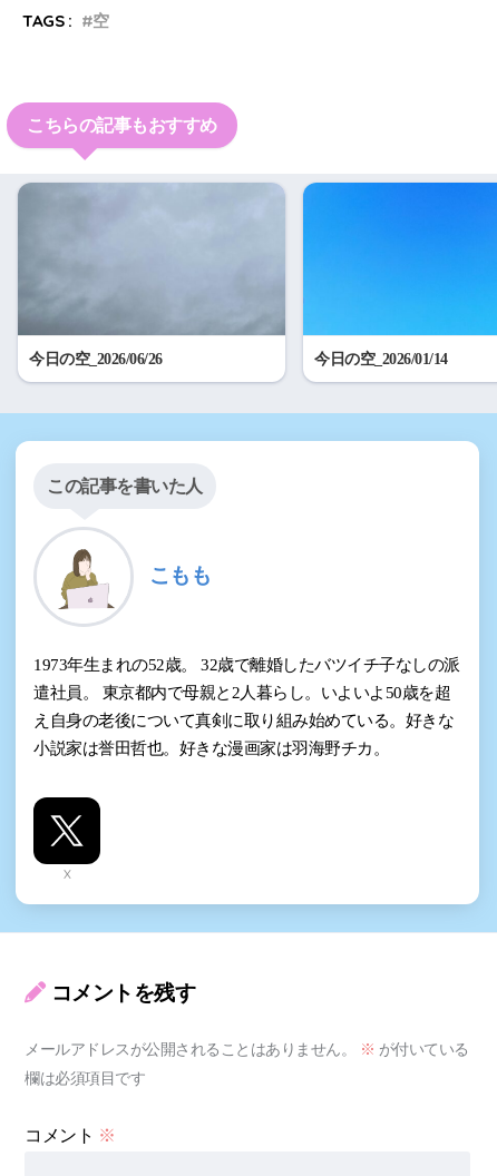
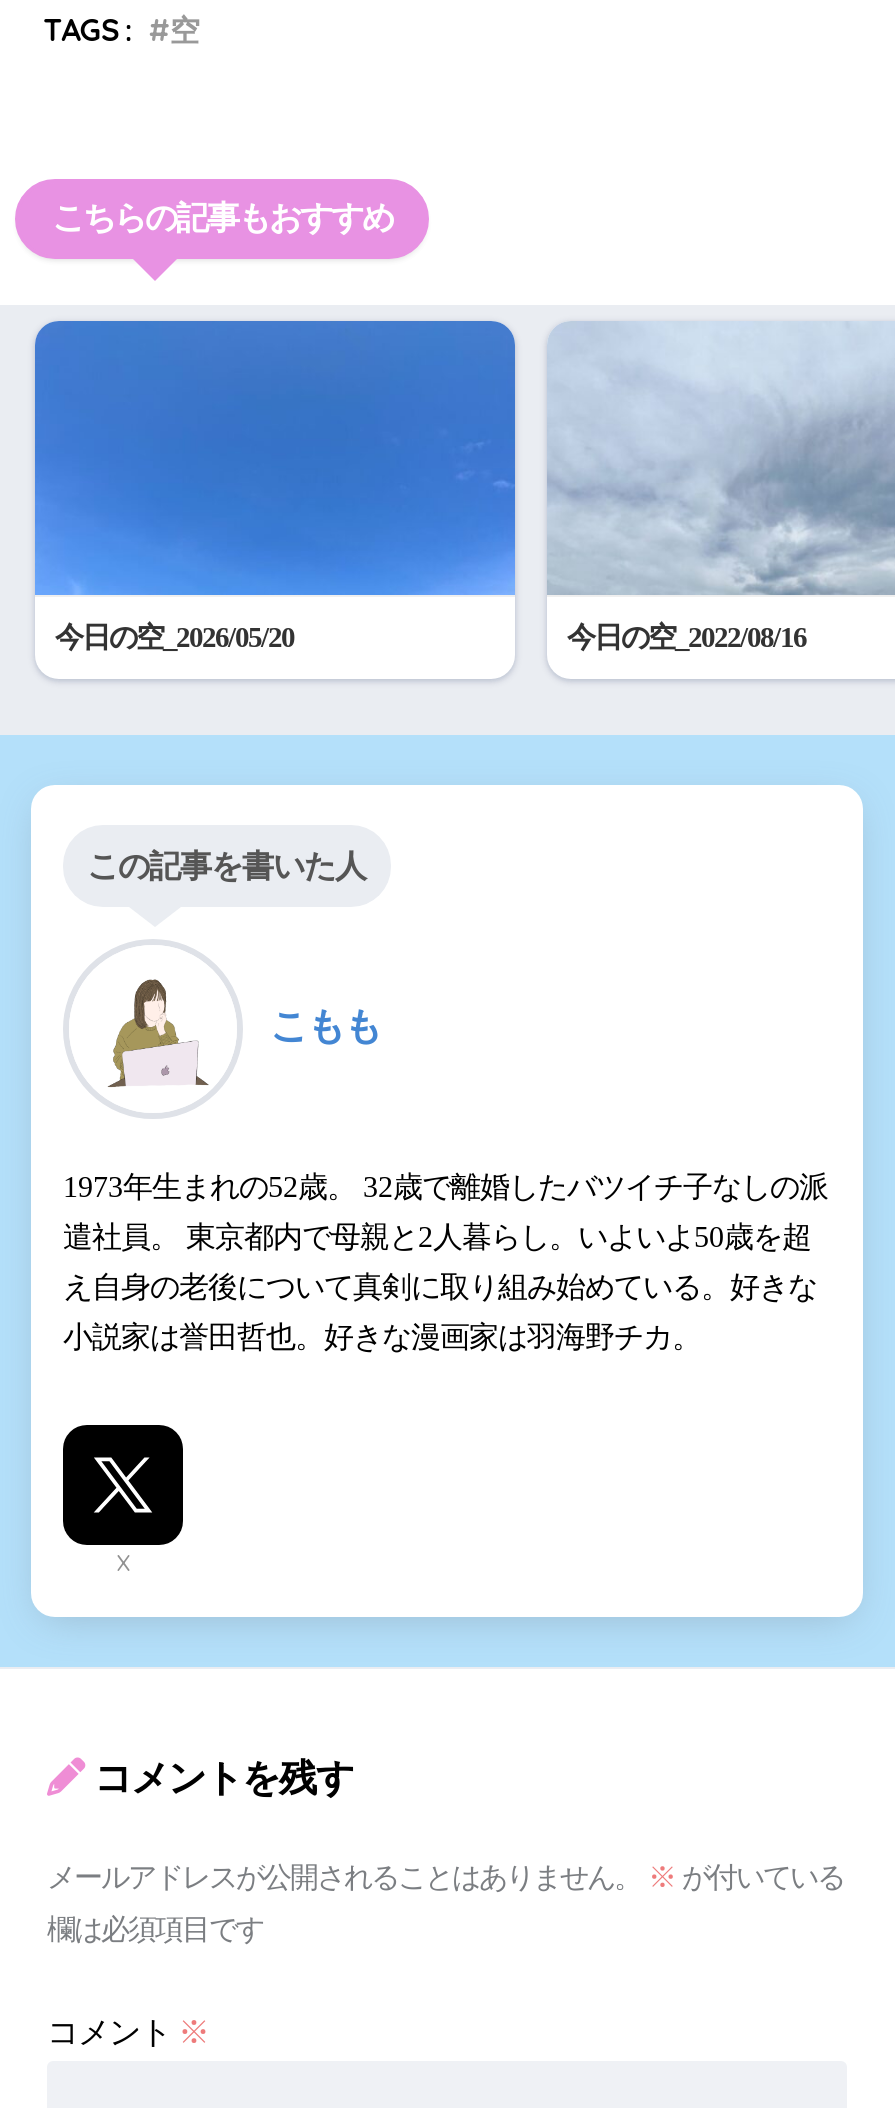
[17,183,285,368] [image] | 今日の空_2026/06/26 -> [33,320,515,654] [image] | 今日の空_2026/05/20
[302,182,494,368] [image] | 今日の空_2026/01/14 -> [547,322,889,654] [image] | 今日の空_2022/08/16

